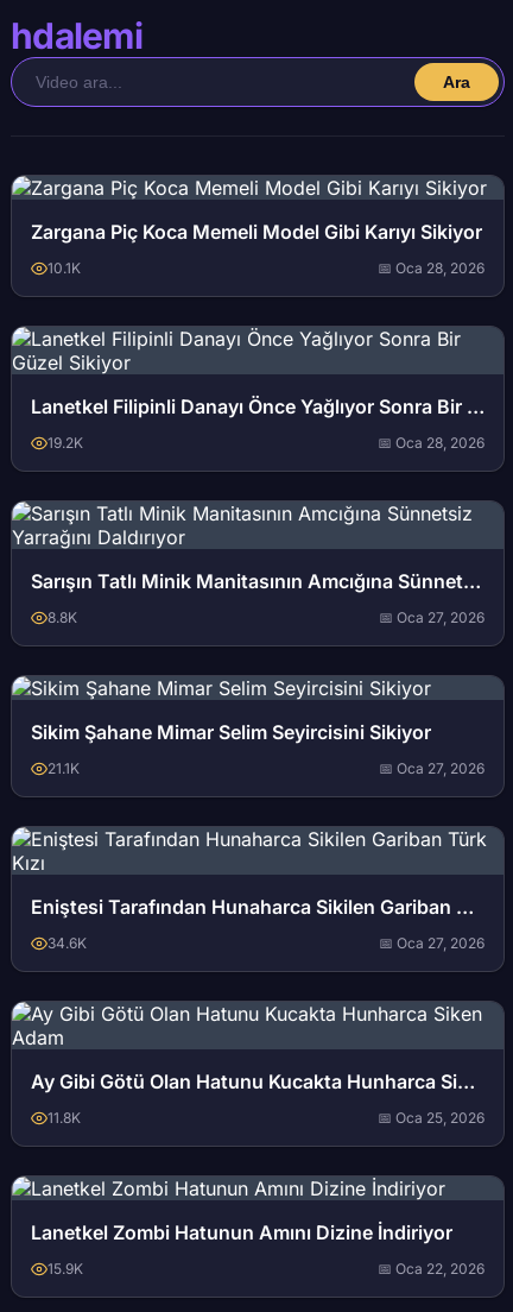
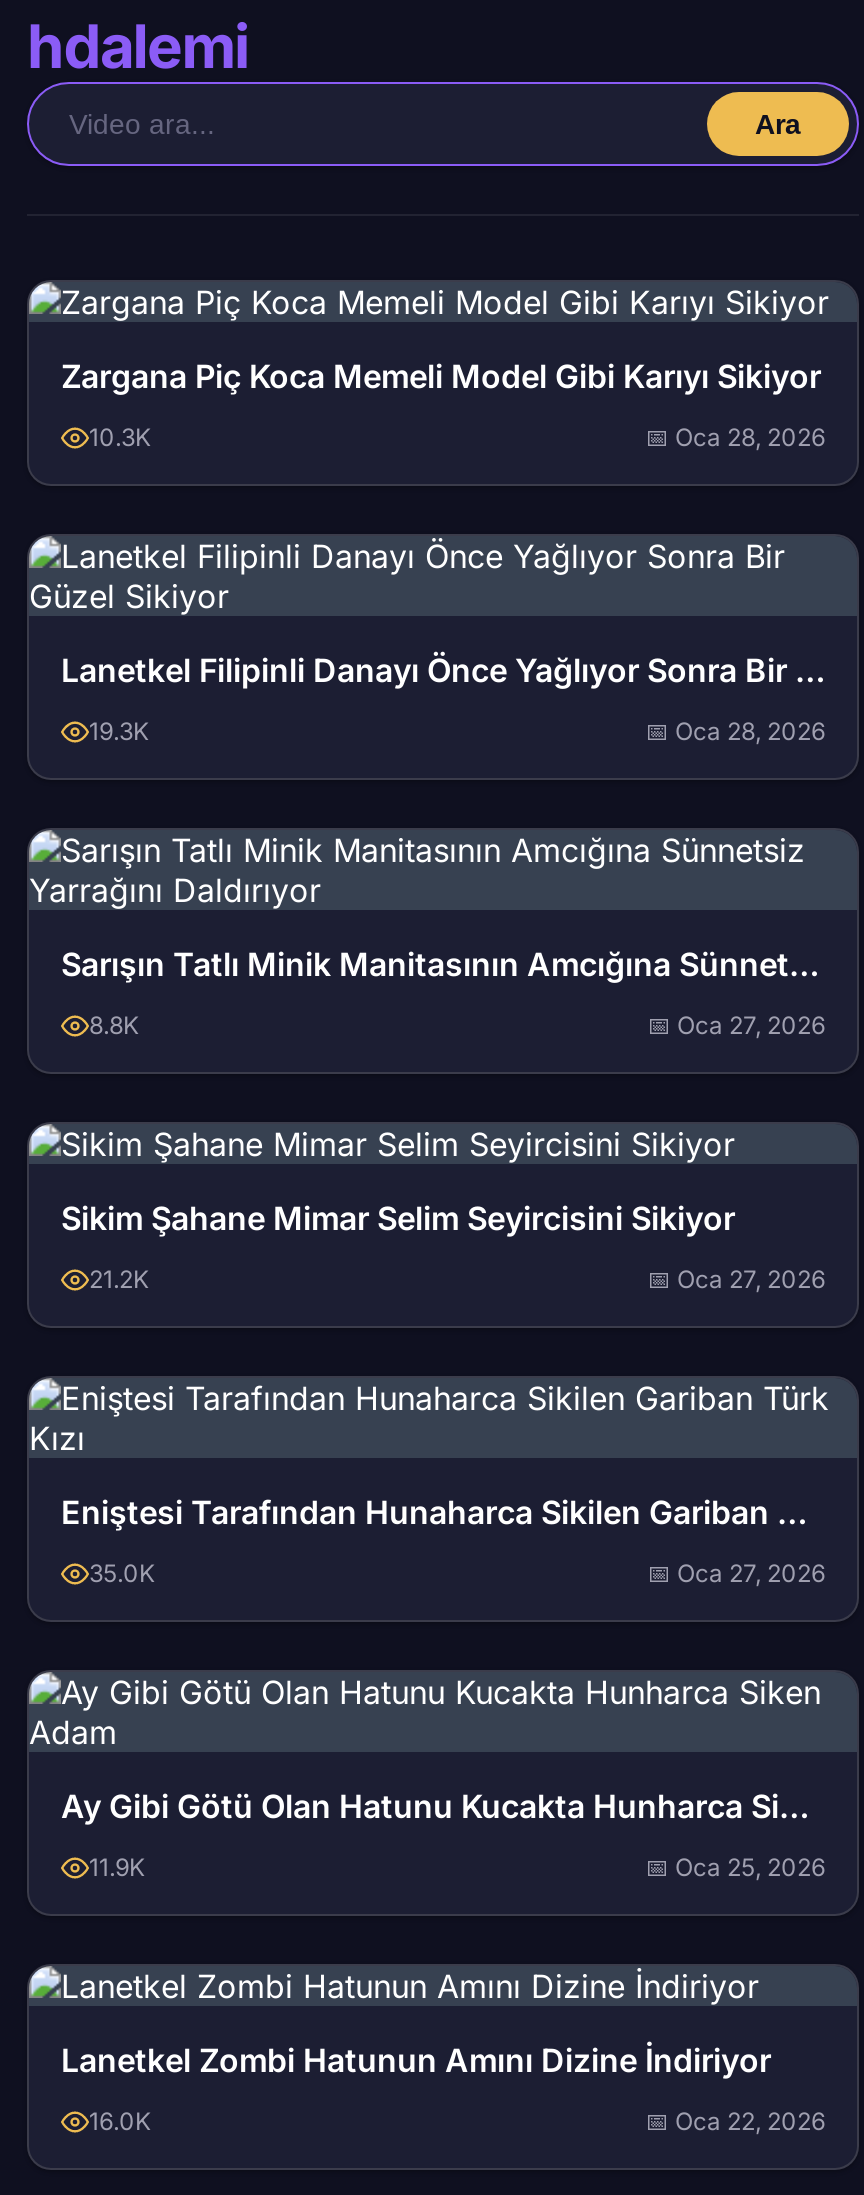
[47,259,81,277] 10.1K -> [89,422,151,452] 10.3K
[47,434,83,452] 19.2K -> [89,716,149,746] 19.3K
[47,759,80,777] 21.1K -> [89,1264,149,1294] 21.2K
[47,934,87,952] 34.6K -> [89,1558,155,1588] 35.0K
[47,1109,81,1127] 11.8K -> [89,1852,145,1882] 11.9K
[47,1260,83,1278] 15.9K -> [89,2106,151,2136] 16.0K

